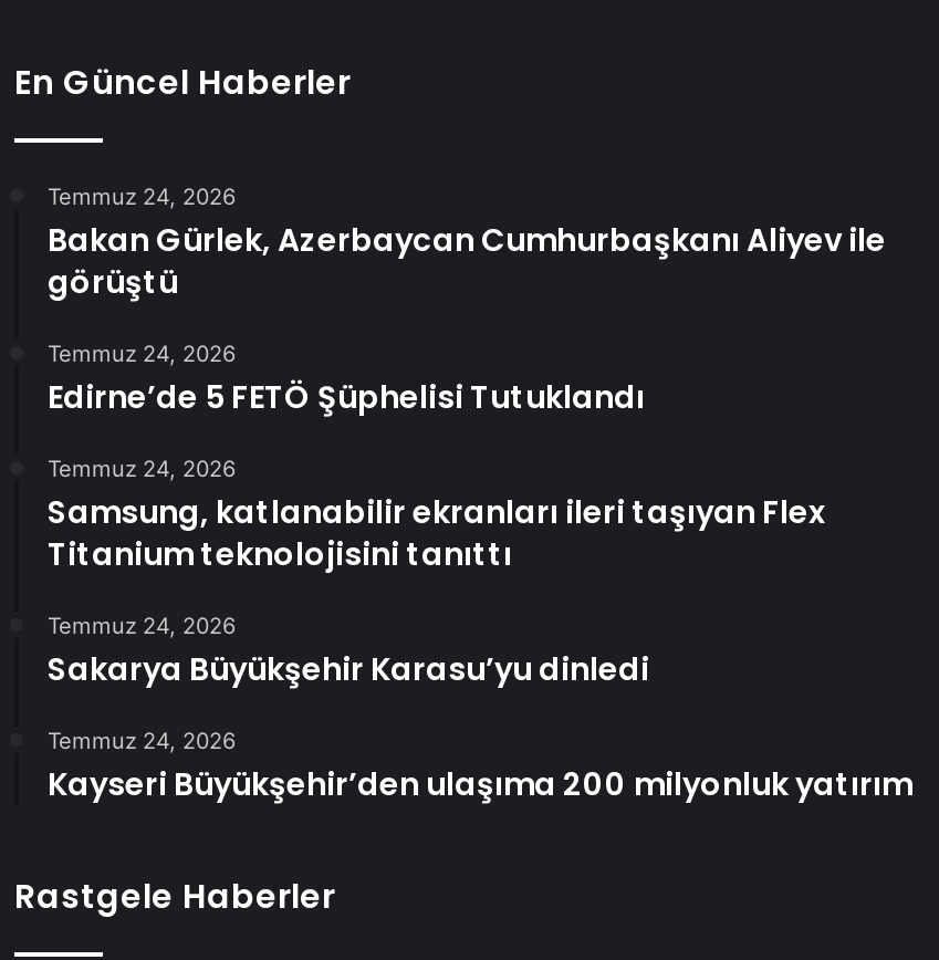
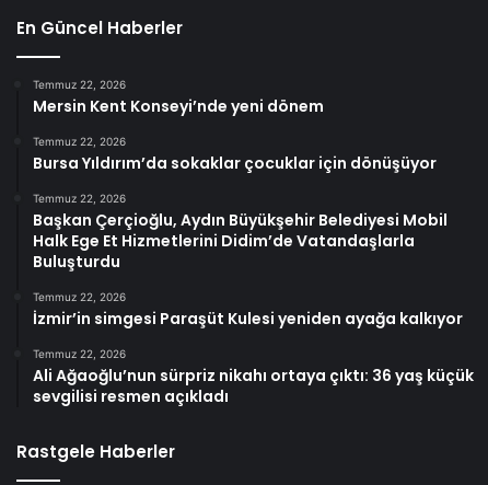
[48,182,886,304] Temmuz 24, 2026 | Bakan Gürlek, Azerbaycan Cumhurbaşkanı Aliyev ile | görüştü -> [33,78,324,117] Temmuz 22, 2026 | Mersin Kent Konseyi’nde yeni dönem
[48,339,645,419] Temmuz 24, 2026 | Edirne’de 5 FETÖ Şüphelisi Tutuklandı -> [33,134,437,174] Temmuz 22, 2026 | Bursa Yıldırım’da sokaklar çocuklar için dönüşüyor
[48,454,826,576] Temmuz 24, 2026 | Samsung, katlanabilir ekranları ileri taşıyan Flex | Titanium teknolojisini tanıttı -> [33,191,448,272] Temmuz 22, 2026 | Başkan Çerçioğlu, Aydın Büyükşehir Belediyesi Mobil | Halk Ege Et Hizmetlerini Didim’de Vatandaşlarla | Buluşturdu
[48,611,649,691] Temmuz 24, 2026 | Sakarya Büyükşehir Karasu’yu dinledi -> [33,290,463,329] Temmuz 22, 2026 | İzmir’in simgesi Paraşüt Kulesi yeniden ayağa kalkıyor
[48,726,912,806] Temmuz 24, 2026 | Kayseri Büyükşehir’den ulaşıma 200 milyonluk yatırım -> [33,347,474,407] Temmuz 22, 2026 | Ali Ağaoğlu’nun sürpriz nikahı ortaya çıktı: 36 yaş küçük | sevgilisi resmen açıkladı

